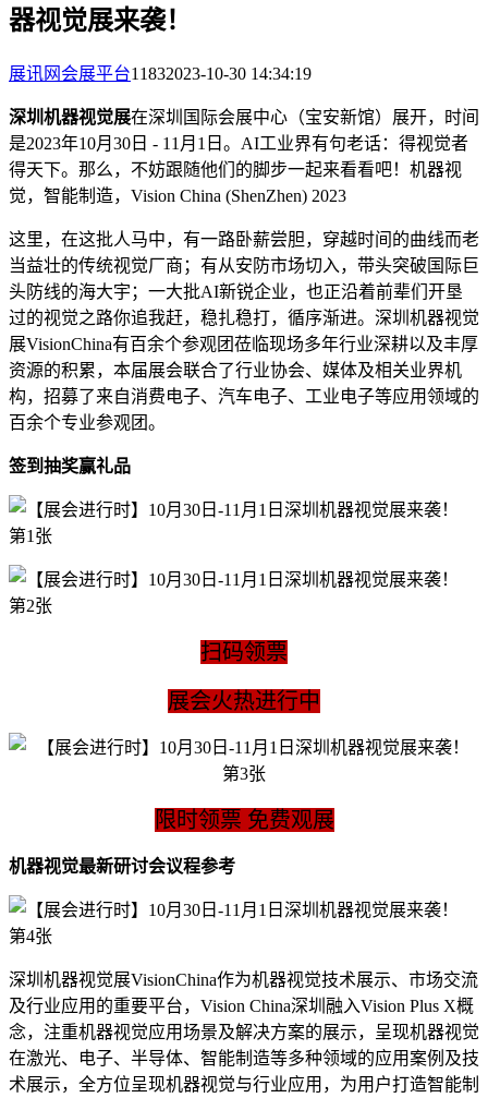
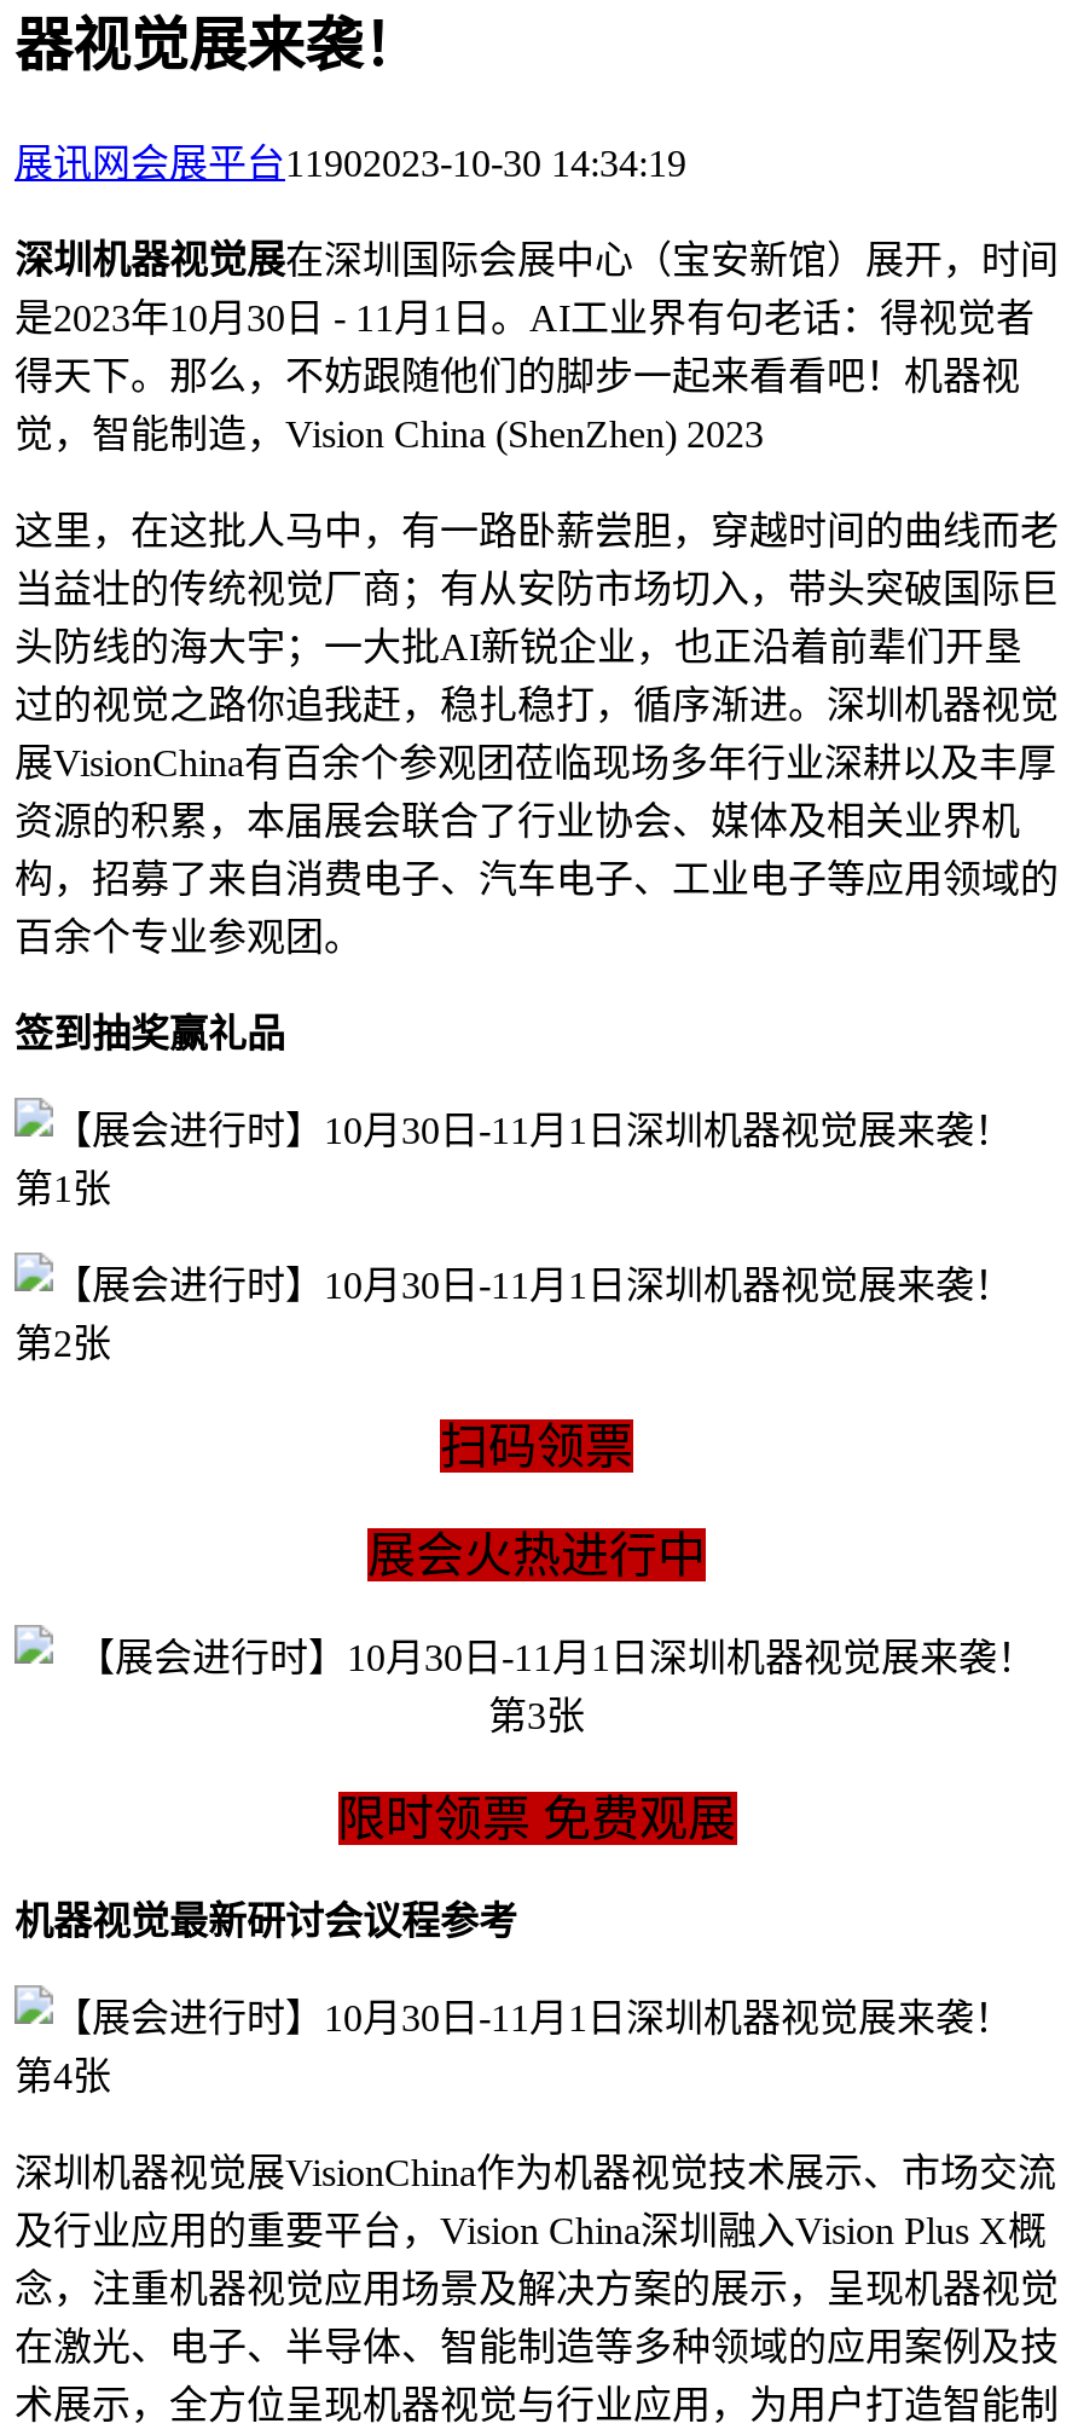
[9,64,312,83] 展讯网会展平台11832023-10-30 14:34:19 -> [15,142,686,183] 展讯网会展平台11902023-10-30 14:34:19

